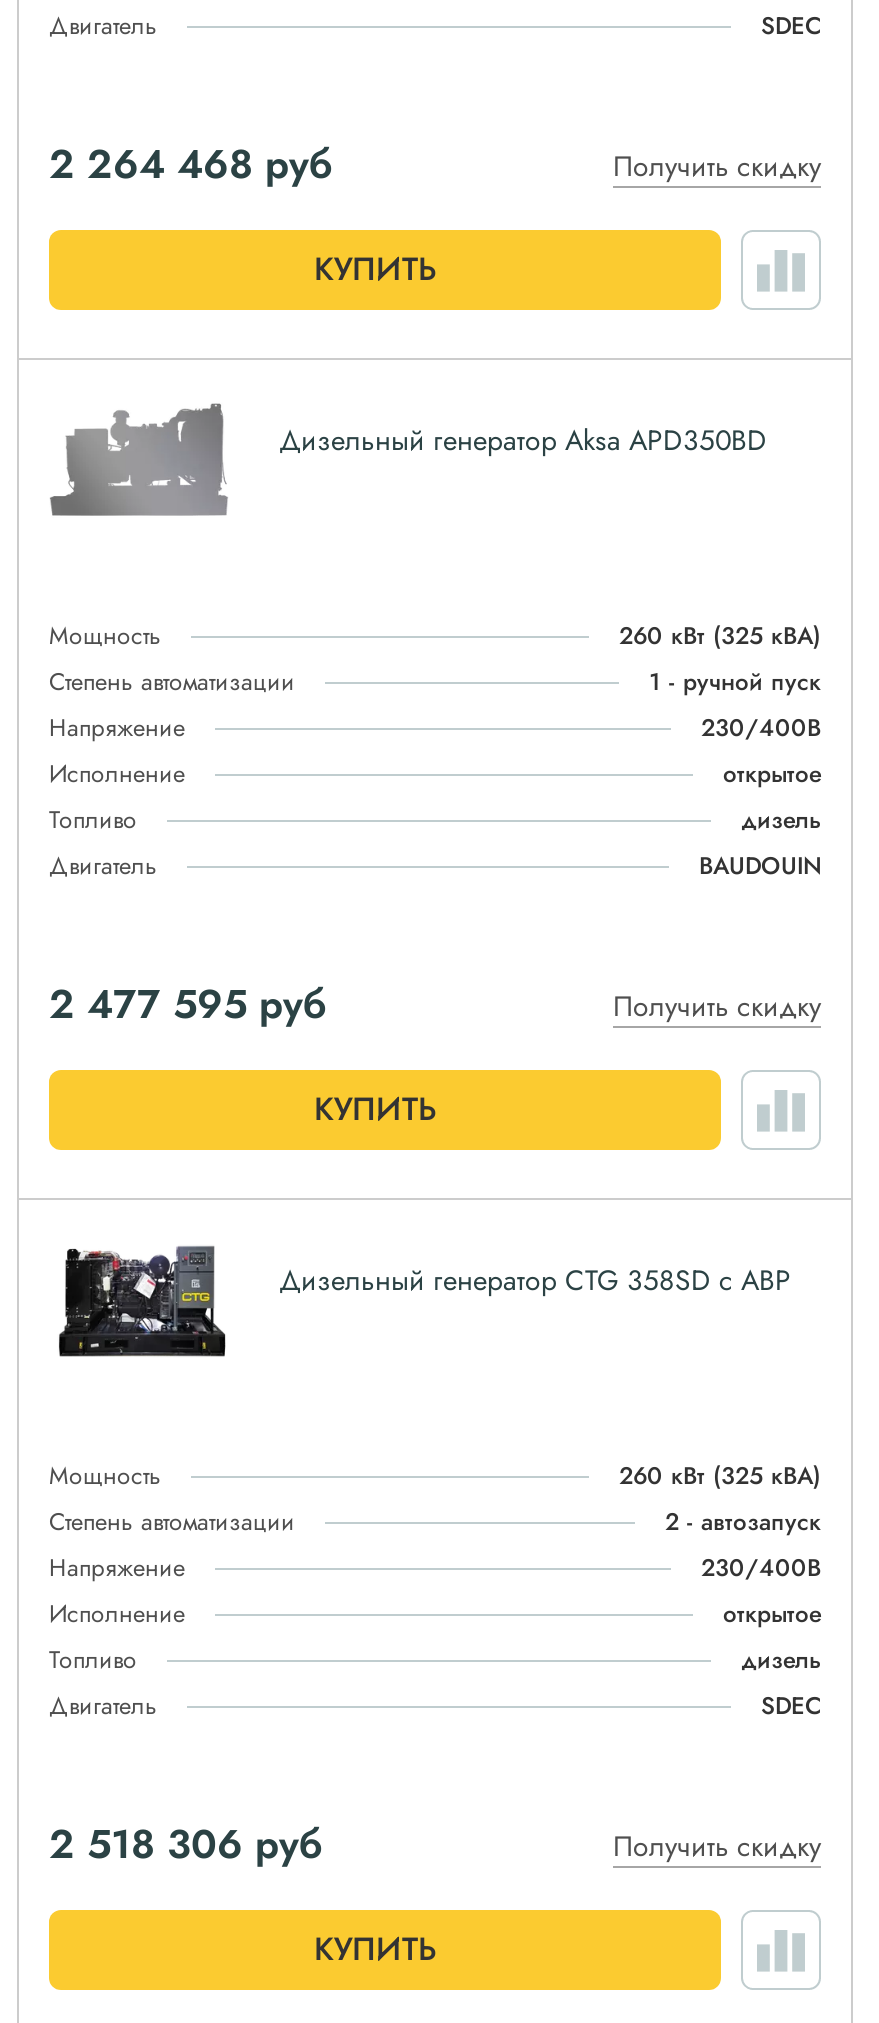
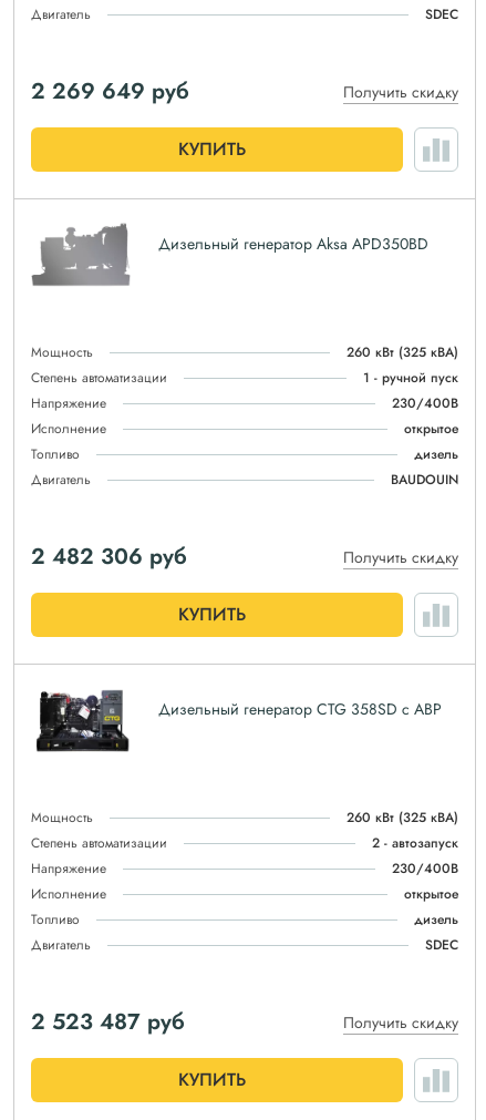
[49,136,333,194] 2 264 468 руб -> [31,75,189,107] 2 269 649 руб
[49,976,327,1034] 2 477 595 руб -> [31,541,187,573] 2 482 306 руб
[49,1816,323,1874] 2 518 306 руб -> [31,1006,185,1038] 2 523 487 руб

